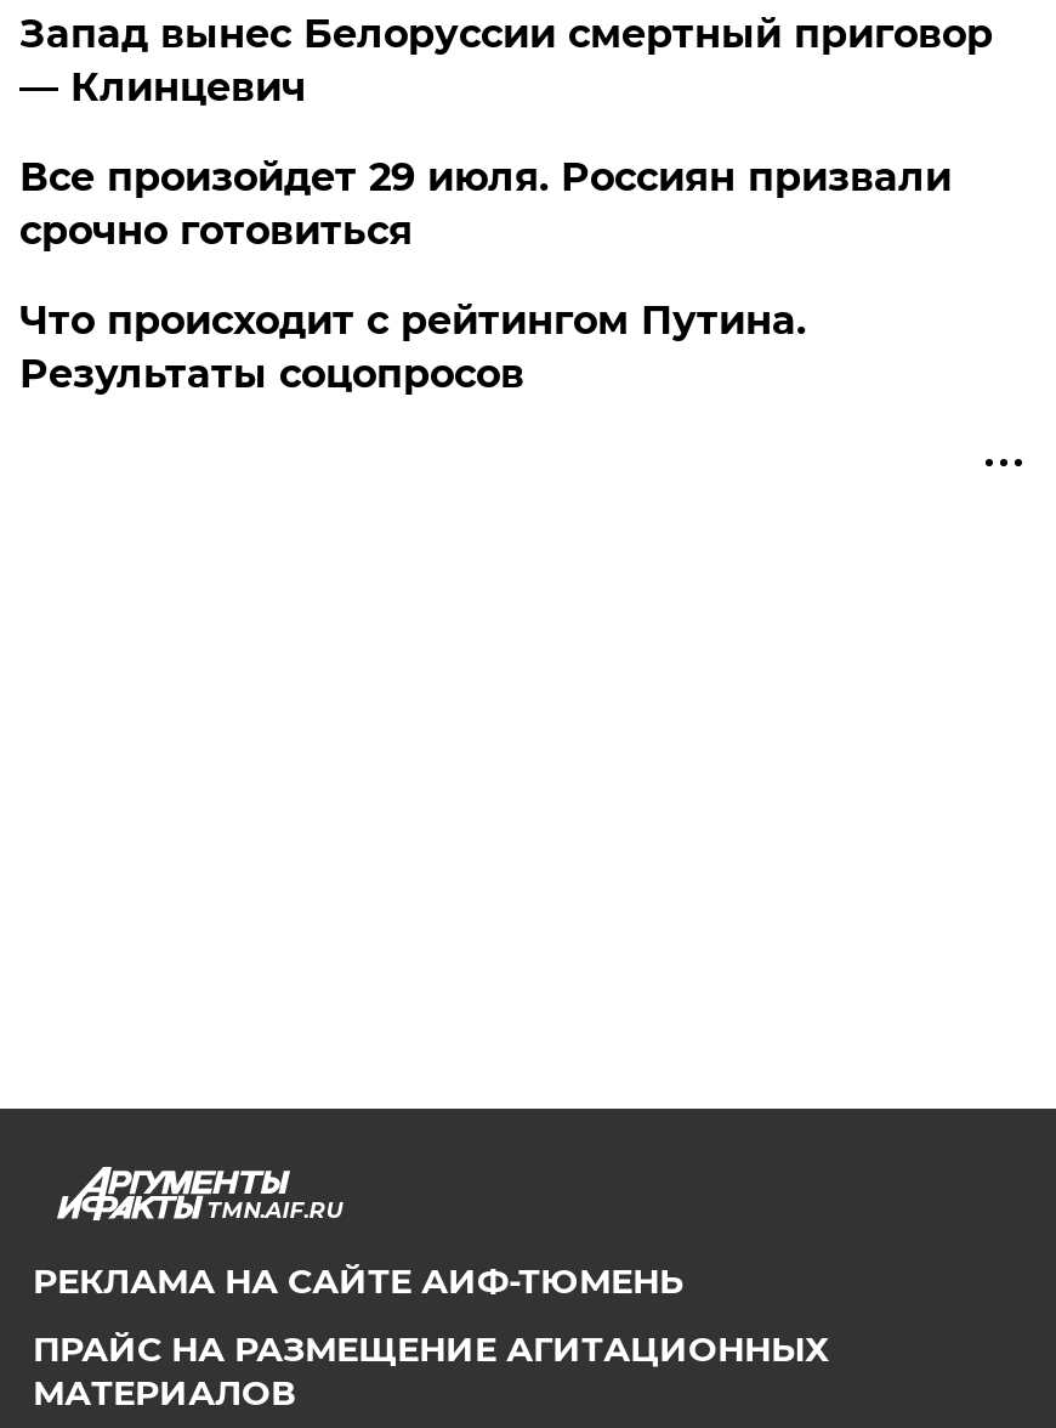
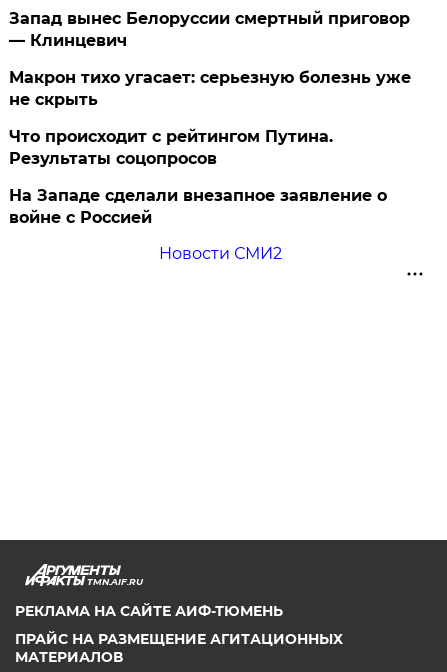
[19,153,951,253] Все произойдет 29 июля. Россиян призвали | срочно готовиться -> [9,68,411,109] Макрон тихо угасает: серьезную болезнь уже | не скрыть
none -> [9,186,387,263] На Западе сделали внезапное заявление о | войне с Россией | Новости СМИ2

